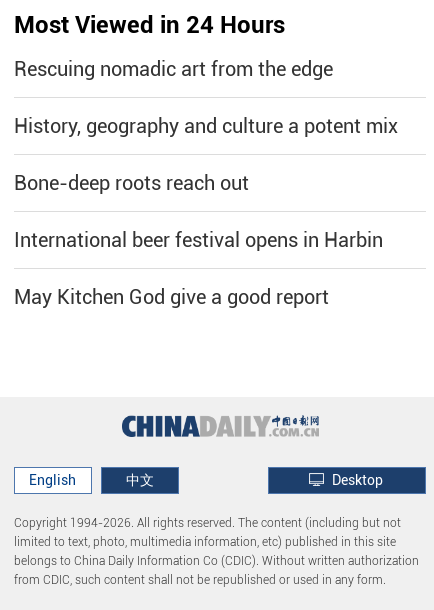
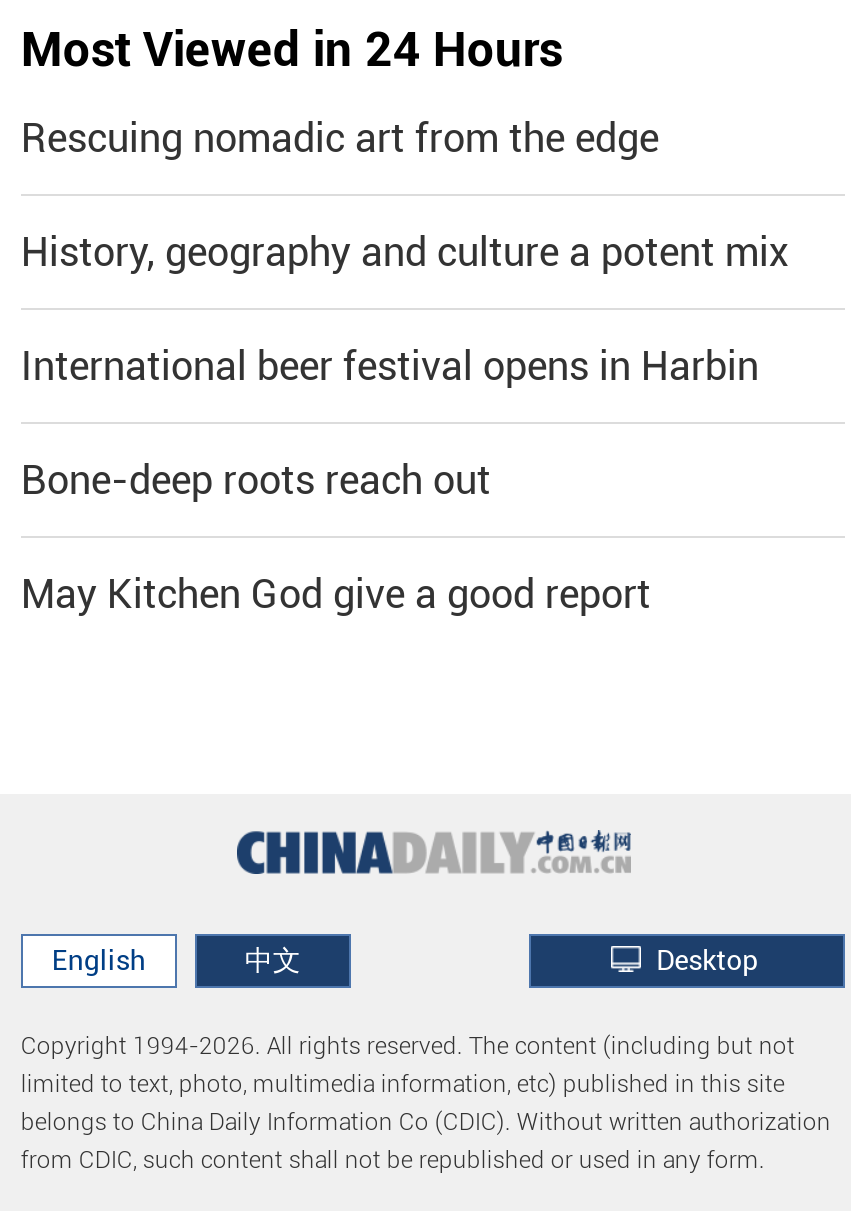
moved [14,171,249,195] -> [21,456,491,504]: Bone-deep roots reach out
moved [14,228,383,252] -> [21,342,759,390]: International beer festival opens in Harbin

